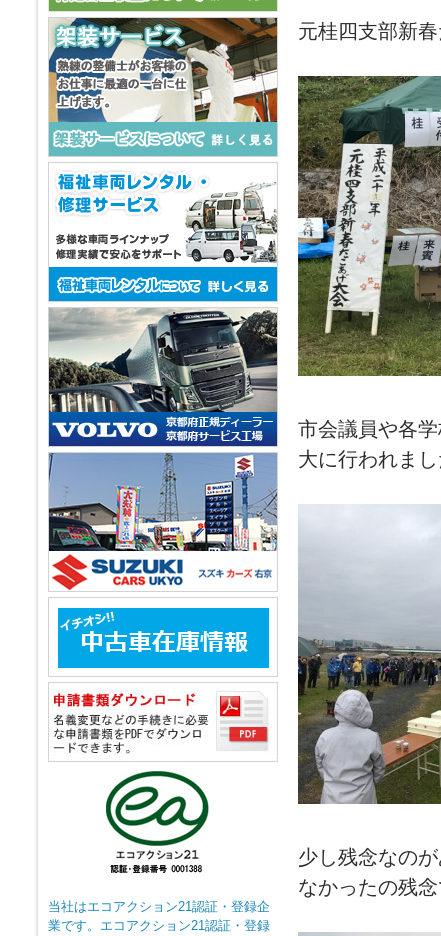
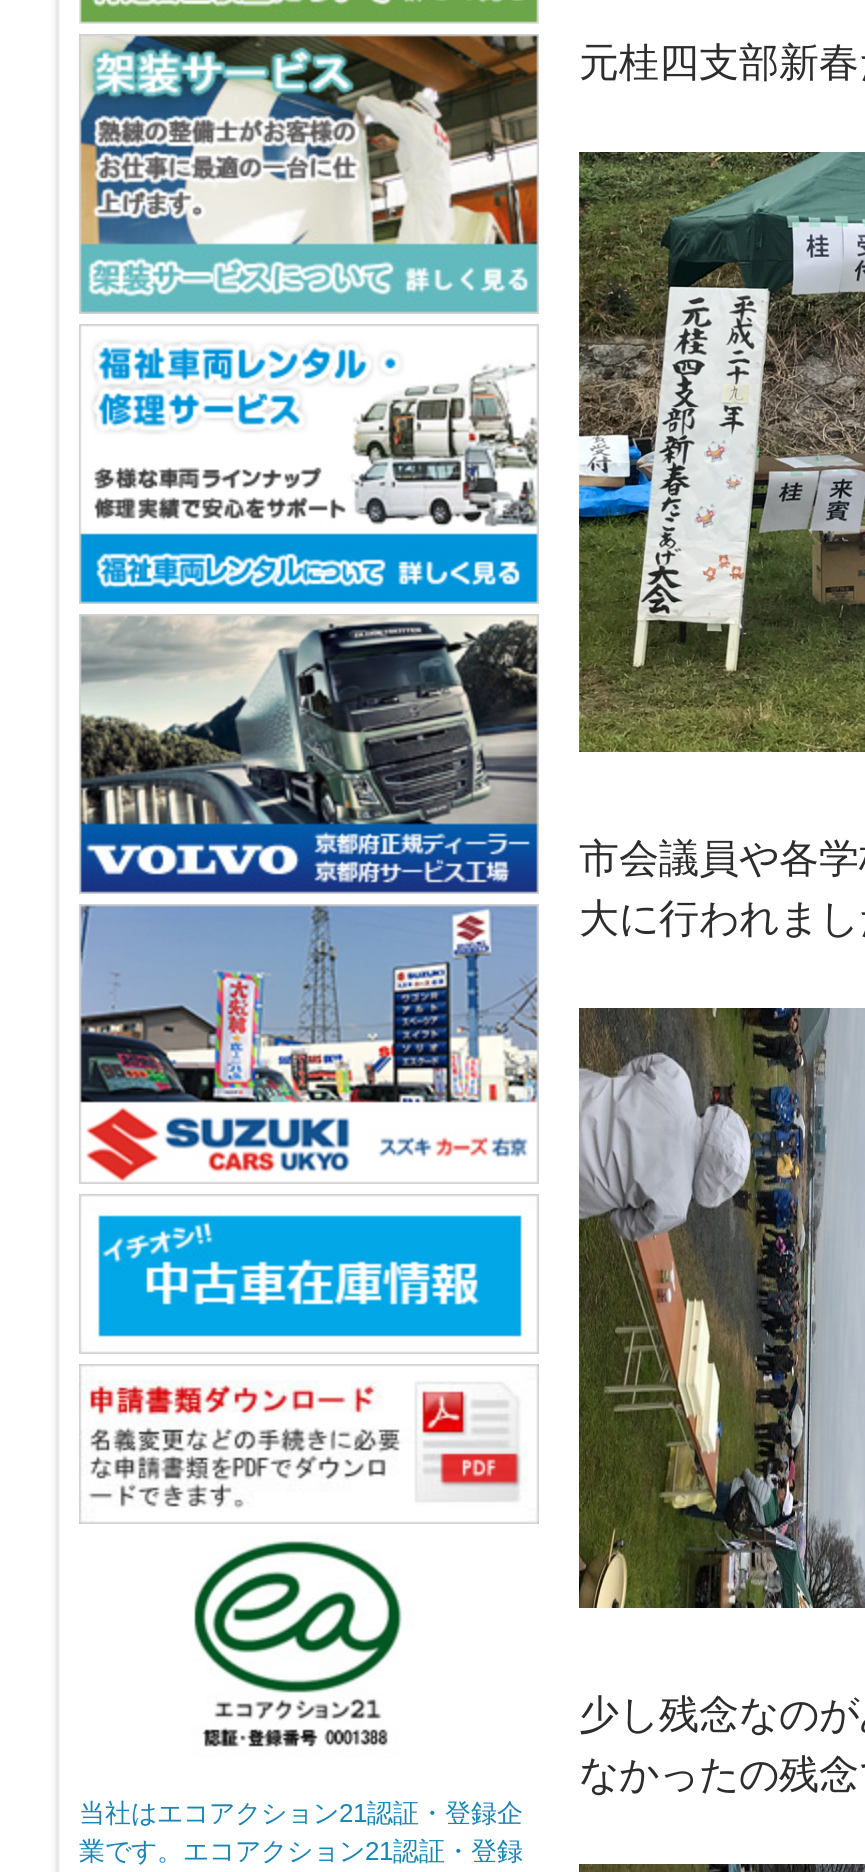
[297,504,438,805] [image] -> [577,1006,859,1608] [image]

